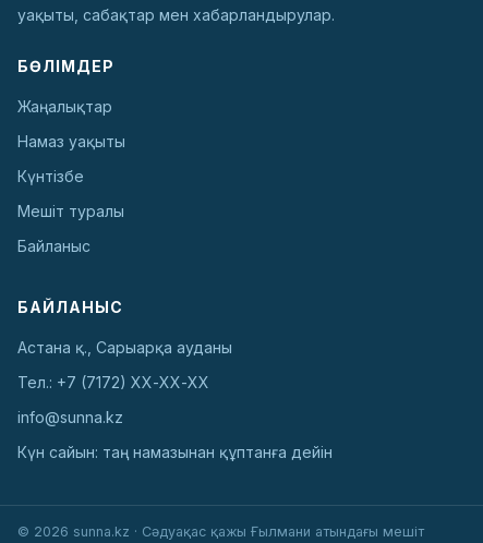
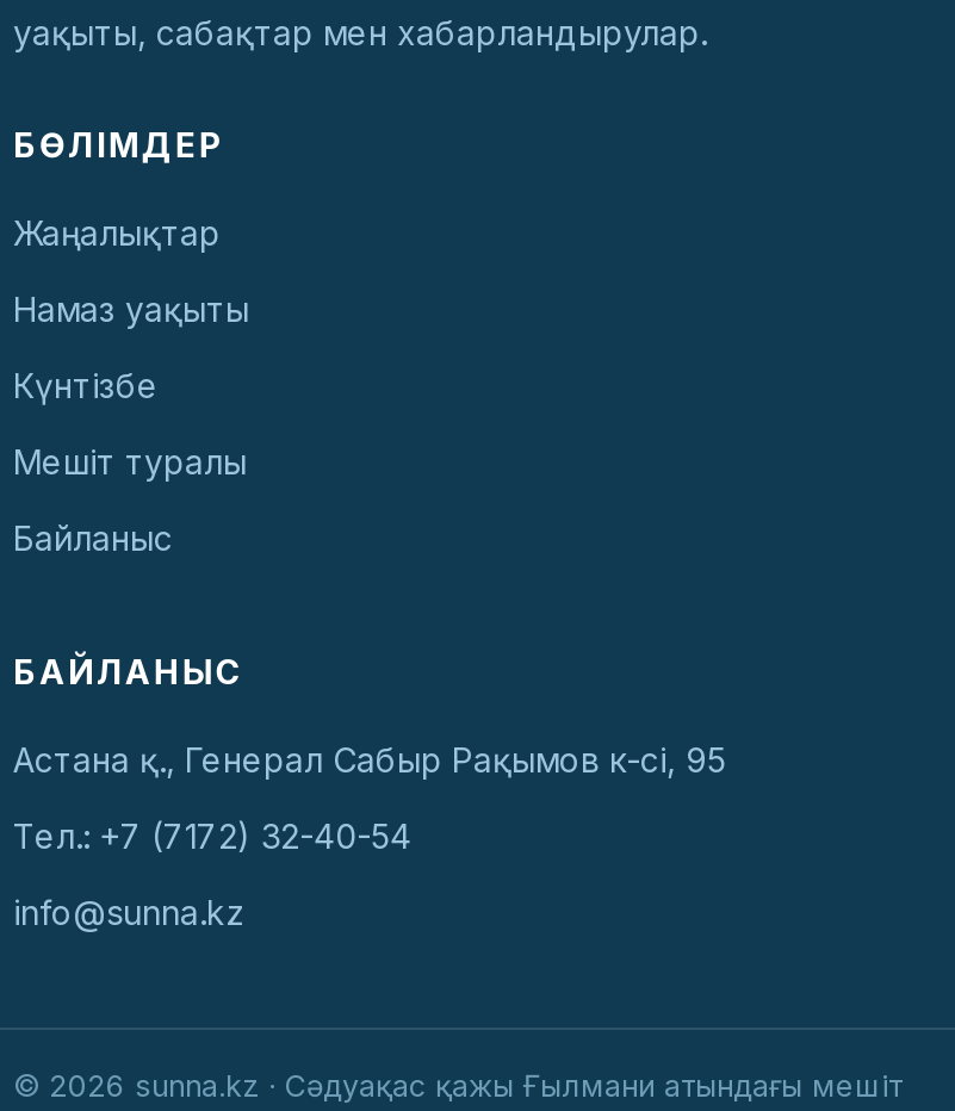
[17,338,232,357] Астана қ., Сарыарқа ауданы -> [13,739,726,780] Астана қ., Генерал Сабыр Рақымов к-сі, 95
[17,373,209,391] Тел.: +7 (7172) ХХ-ХХ-ХХ -> [13,815,411,856] Тел.: +7 (7172) 32-40-54
[17,443,333,461] Күн сайын: таң намазынан құптанға дейін -> none

